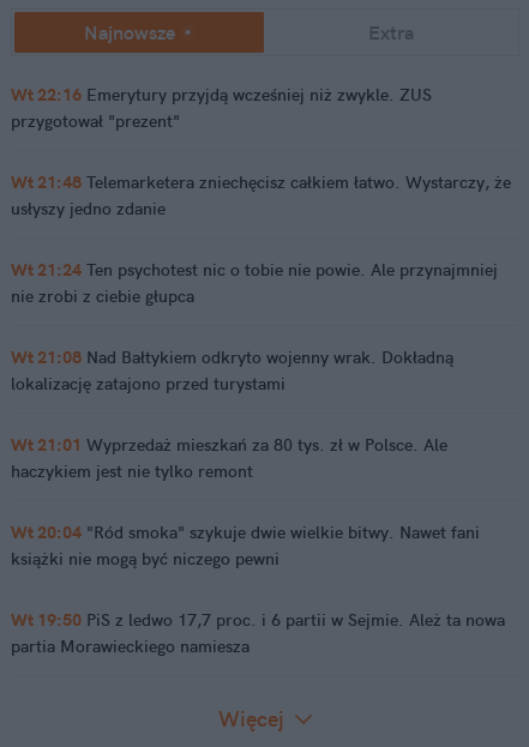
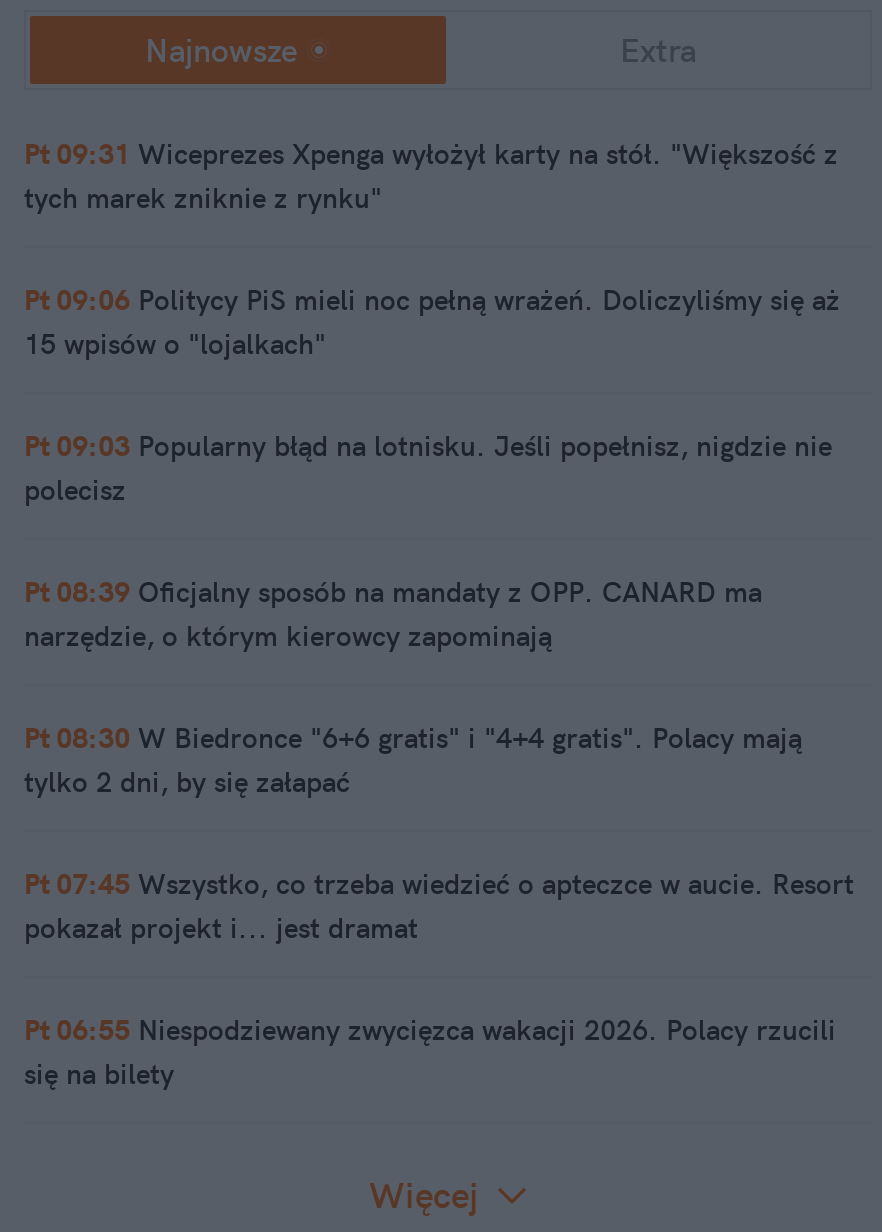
[11,84,432,132] Wt 22:16 Emerytury przyjdą wcześniej niż zwykle. ZUS | przygotował "prezent" -> [24,136,838,216] Pt 09:31 Wiceprezes Xpenga wyłożył karty na stół. "Większość z | tych marek zniknie z rynku"
[11,171,511,219] Wt 21:48 Telemarketera zniechęcisz całkiem łatwo. Wystarczy, że | usłyszy jedno zdanie -> [24,282,840,362] Pt 09:06 Politycy PiS mieli noc pełną wrażeń. Doliczyliśmy się aż | 15 wpisów o "lojalkach"
[11,259,498,307] Wt 21:24 Ten psychotest nic o tobie nie powie. Ale przynajmniej | nie zrobi z ciebie głupca -> [24,428,832,508] Pt 09:03 Popularny błąd na lotnisku. Jeśli popełnisz, nigdzie nie | polecisz
[11,347,453,394] Wt 21:08 Nad Bałtykiem odkryto wojenny wrak. Dokładną | lokalizację zatajono przed turystami -> [24,574,762,654] Pt 08:39 Oficjalny sposób na mandaty z OPP. CANARD ma | narzędzie, o którym kierowcy zapominają
[11,434,447,482] Wt 21:01 Wyprzedaż mieszkań za 80 tys. zł w Polsce. Ale | haczykiem jest nie tylko remont -> [24,720,802,800] Pt 08:30 W Biedronce "6+6 gratis" i "4+4 gratis". Polacy mają | tylko 2 dni, by się załapać
[11,522,480,570] Wt 20:04 "Ród smoka" szykuje dwie wielkie bitwy. Nawet fani | książki nie mogą być niczego pewni -> [24,866,854,946] Pt 07:45 Wszystko, co trzeba wiedzieć o apteczce w aucie. Resort | pokazał projekt i... jest dramat
[11,609,505,657] Wt 19:50 PiS z ledwo 17,7 proc. i 6 partii w Sejmie. Ależ ta nowa | partia Morawieckiego namiesza -> [24,1012,836,1092] Pt 06:55 Niespodziewany zwycięzca wakacji 2026. Polacy rzucili | się na bilety

